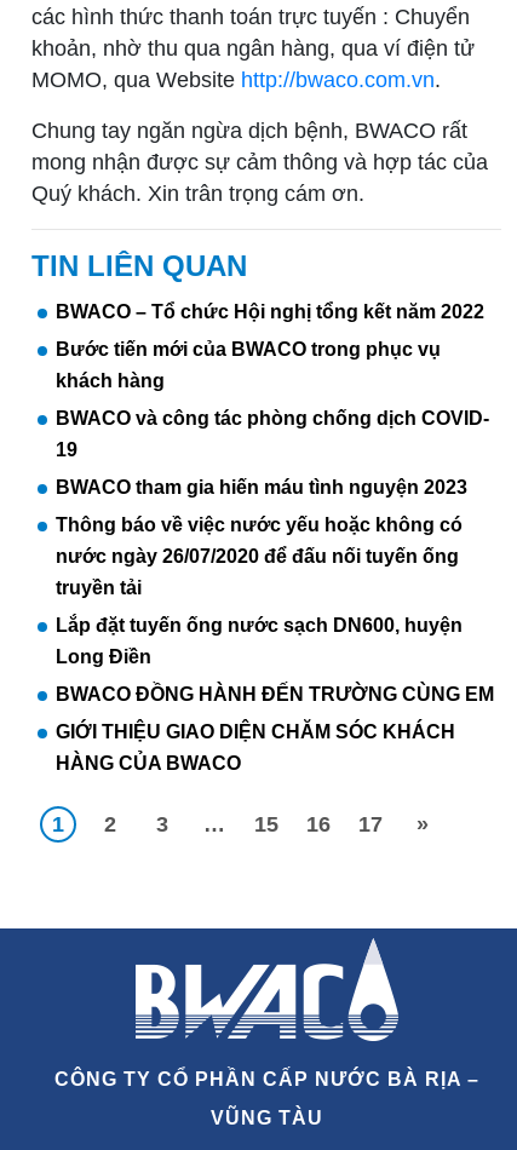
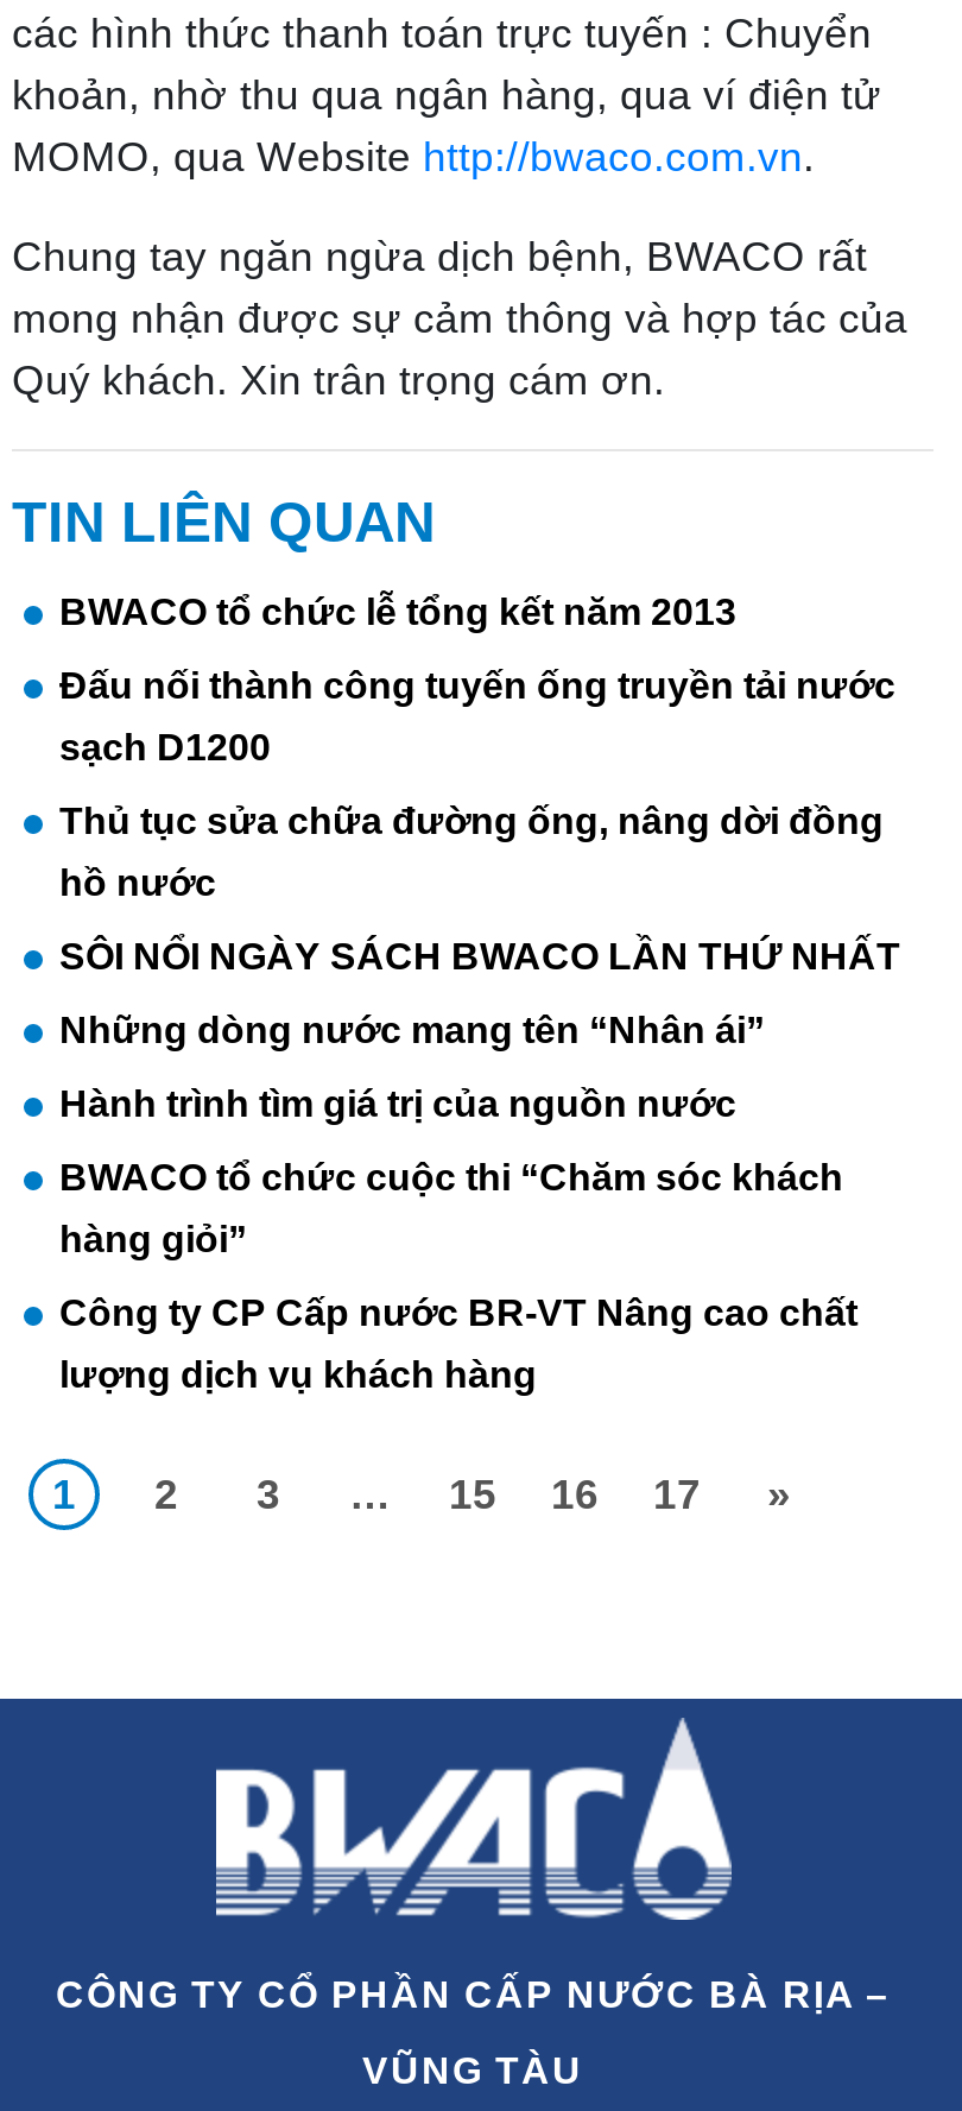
[56,301,494,774] BWACO – Tổ chức Hội nghị tổng kết năm 2022 | Bước tiến mới của BWACO trong phục vụ | khách hàng | BWACO và công tác phòng chống dịch COVID- | 19 | BWACO tham gia hiến máu tình nguyện 2023 | Thông báo về việc nước yếu hoặc không có | nước ngày 26/07/2020 để đấu nối tuyến ống | truyền tải | Lắp đặt tuyến ống nước sạch DN600, huyện | Long Điền | BWACO ĐỒNG HÀNH ĐẾN TRƯỜNG CÙNG EM | GIỚI THIỆU GIAO DIỆN CHĂM SÓC KHÁCH | HÀNG CỦA BWACO -> [59,592,900,1395] BWACO tổ chức lễ tổng kết năm 2013 | Đấu nối thành công tuyến ống truyền tải nước | sạch D1200 | Thủ tục sửa chữa đường ống, nâng dời đồng | hồ nước | SÔI NỔI NGÀY SÁCH BWACO LẦN THỨ NHẤT | Những dòng nước mang tên “Nhân ái” | Hành trình tìm giá trị của nguồn nước | BWACO tổ chức cuộc thi “Chăm sóc khách | hàng giỏi” | Công ty CP Cấp nước BR-VT Nâng cao chất | lượng dịch vụ khách hàng

